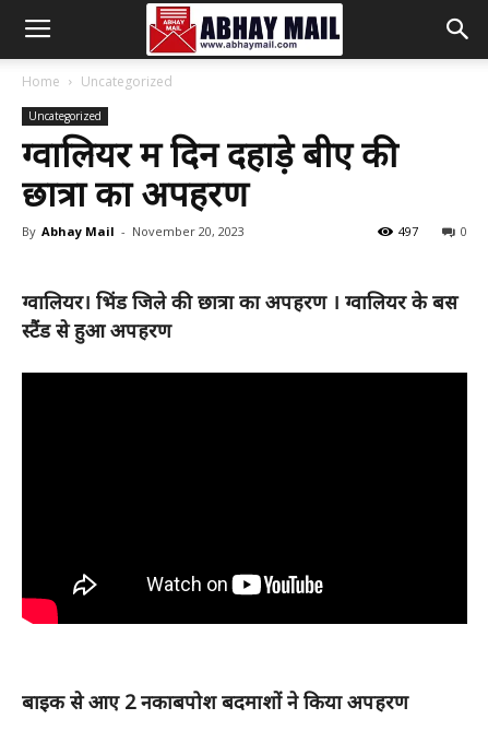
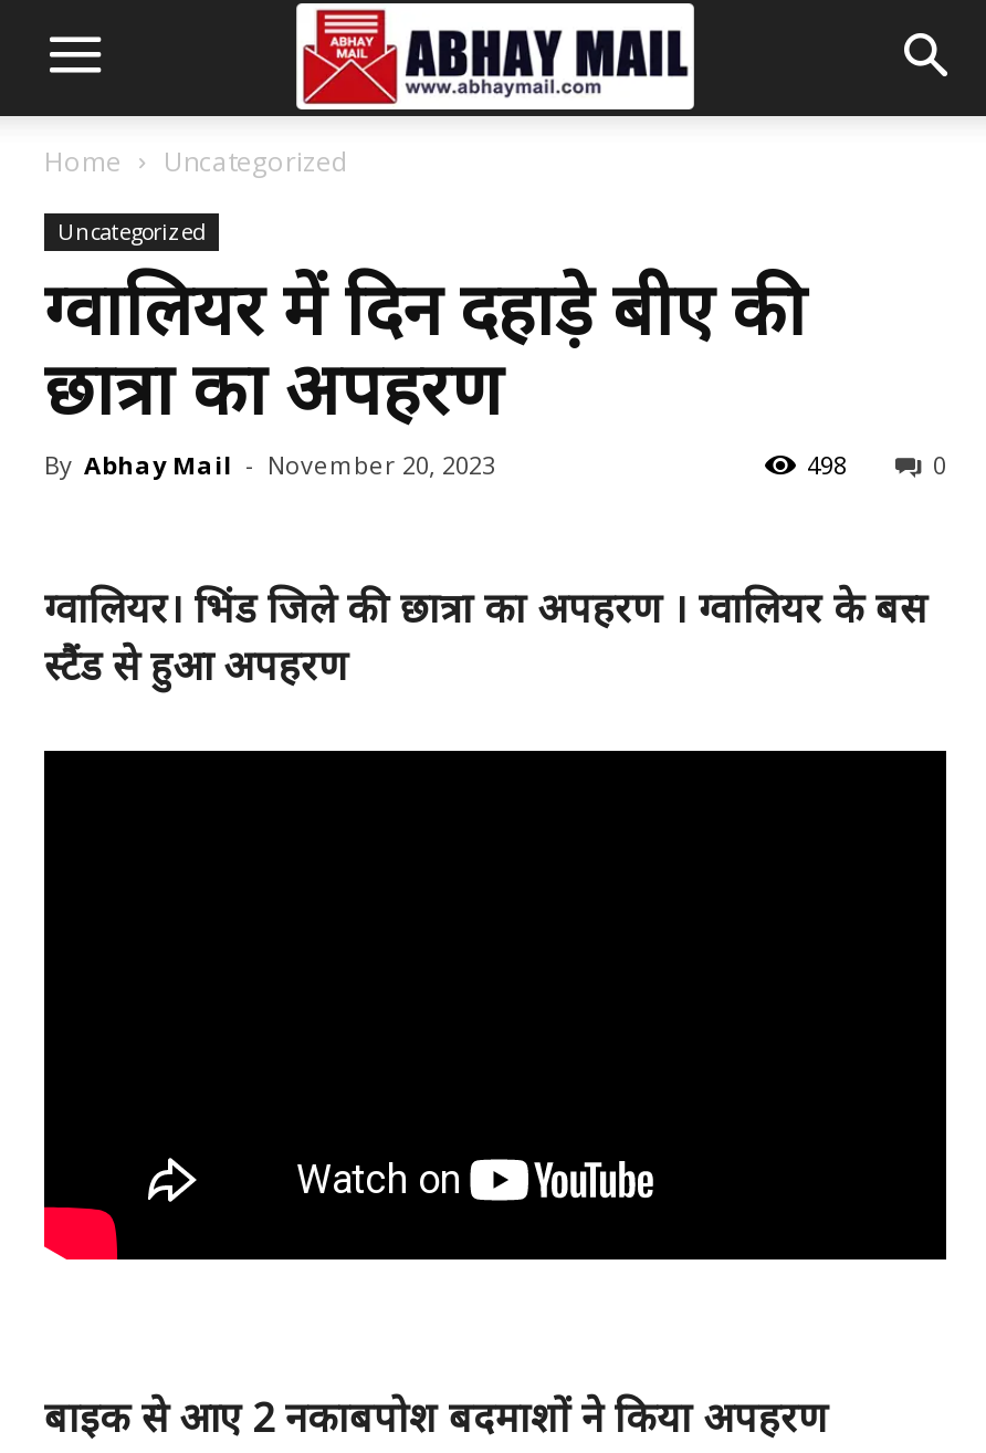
[398,223,418,239] 497 -> [807,448,847,481] 498

